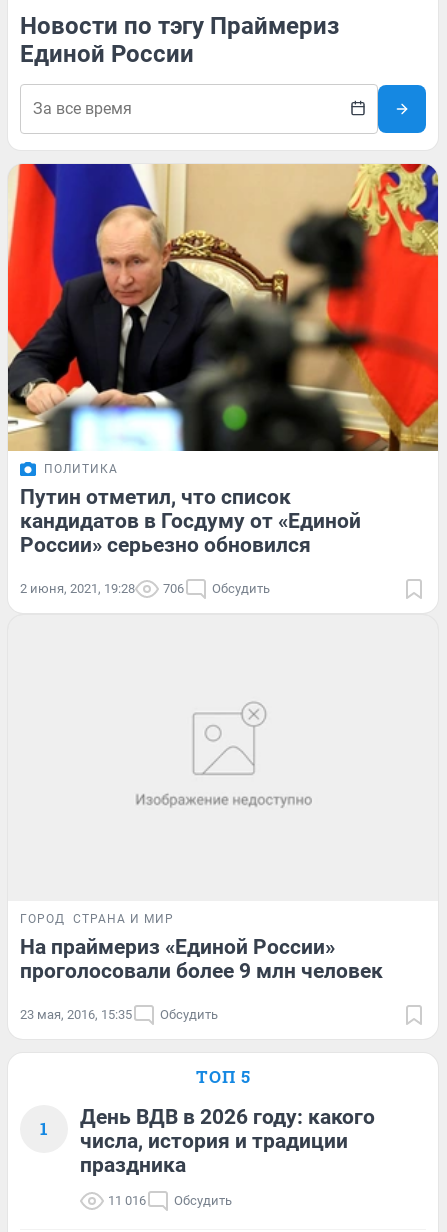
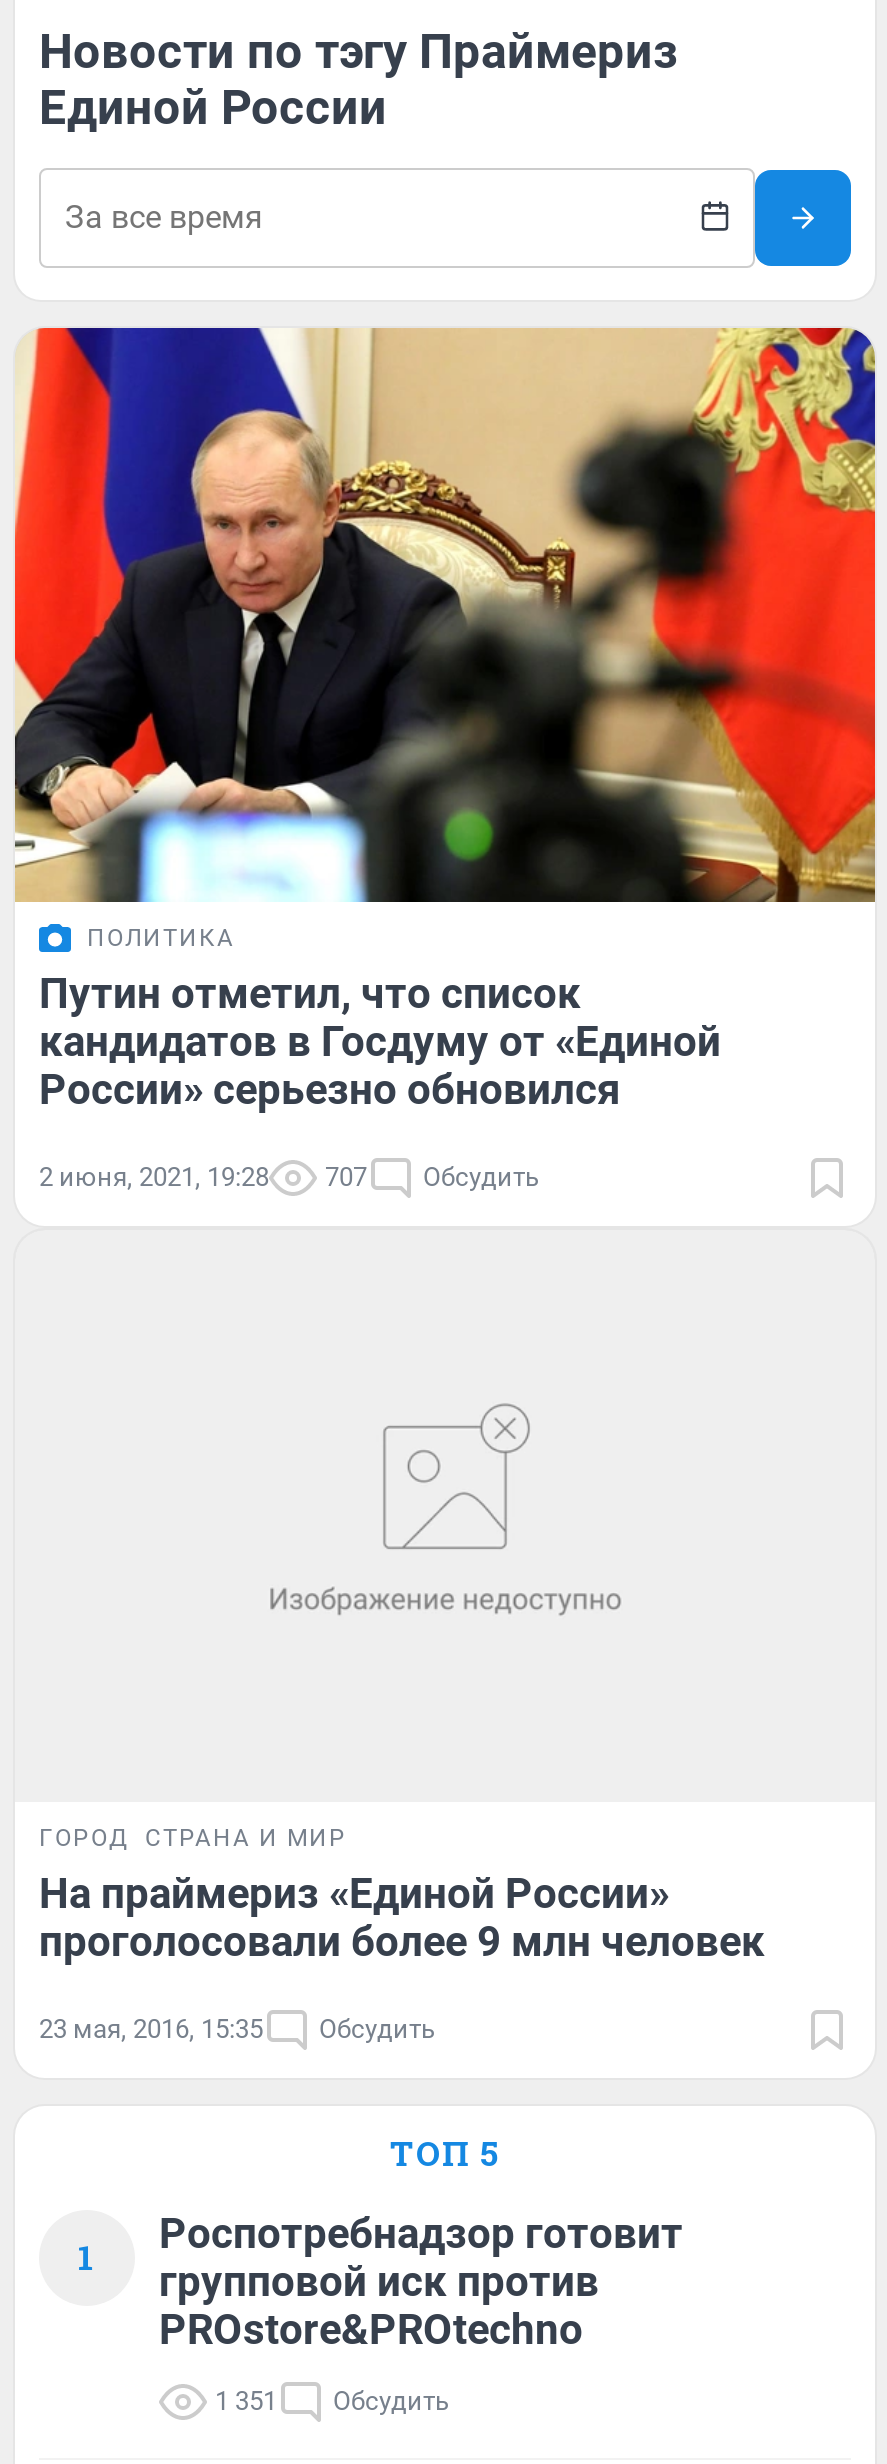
[20,581,270,596] 2 июня, 2021, 19:28 706 Обсудить -> [39,1161,539,1191] 2 июня, 2021, 19:28 707 Обсудить
[80,1105,375,1177] День ВДВ в 2026 году: какого | числа, история и традиции | праздника -> [159,2211,683,2355] Роспотребнадзор готовит | групповой иск против | PROstore&PROtechno
[108,1193,232,1208] 11 016 Обсудить -> [215,2387,449,2417] 1 351 Обсудить

